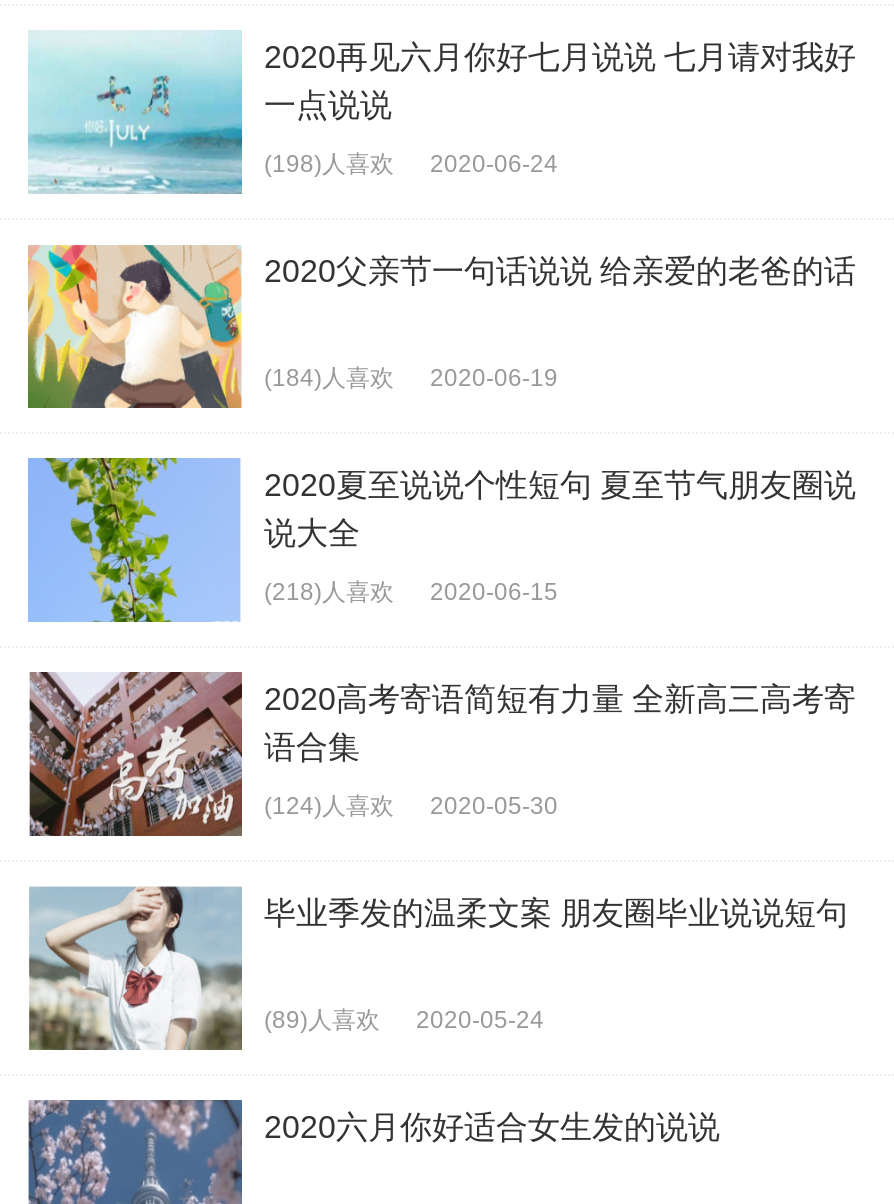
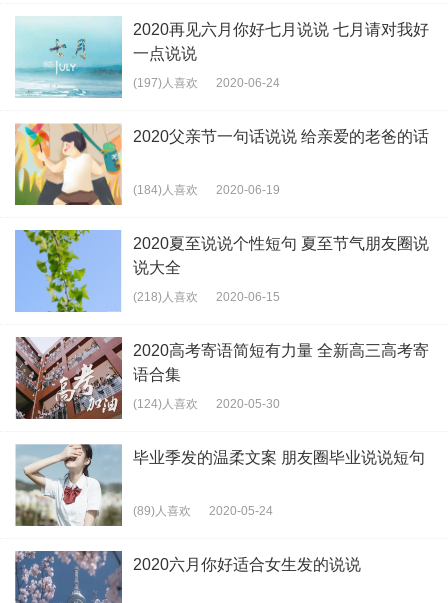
[264,150,558,178] (198)人喜欢 2020-06-24 -> [133,76,280,90] (197)人喜欢 2020-06-24

